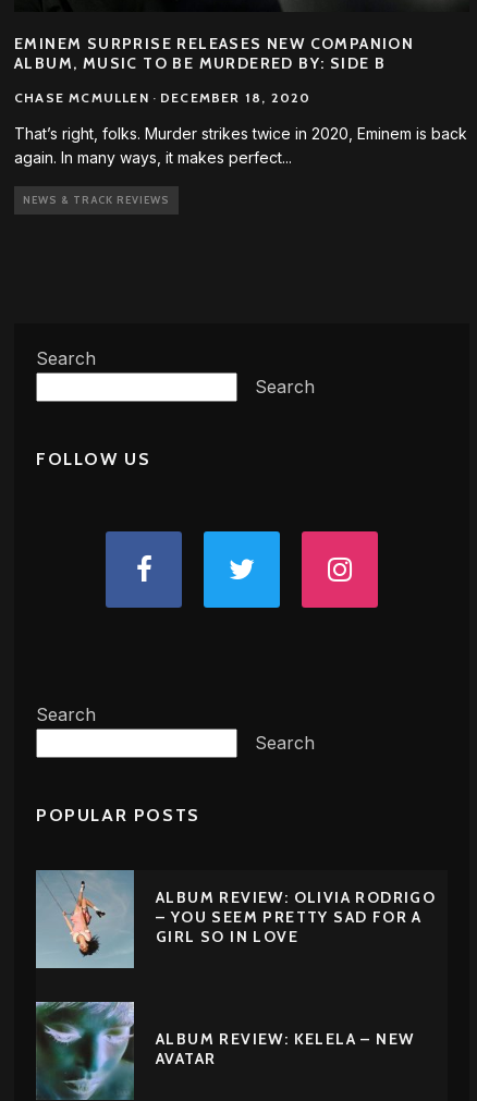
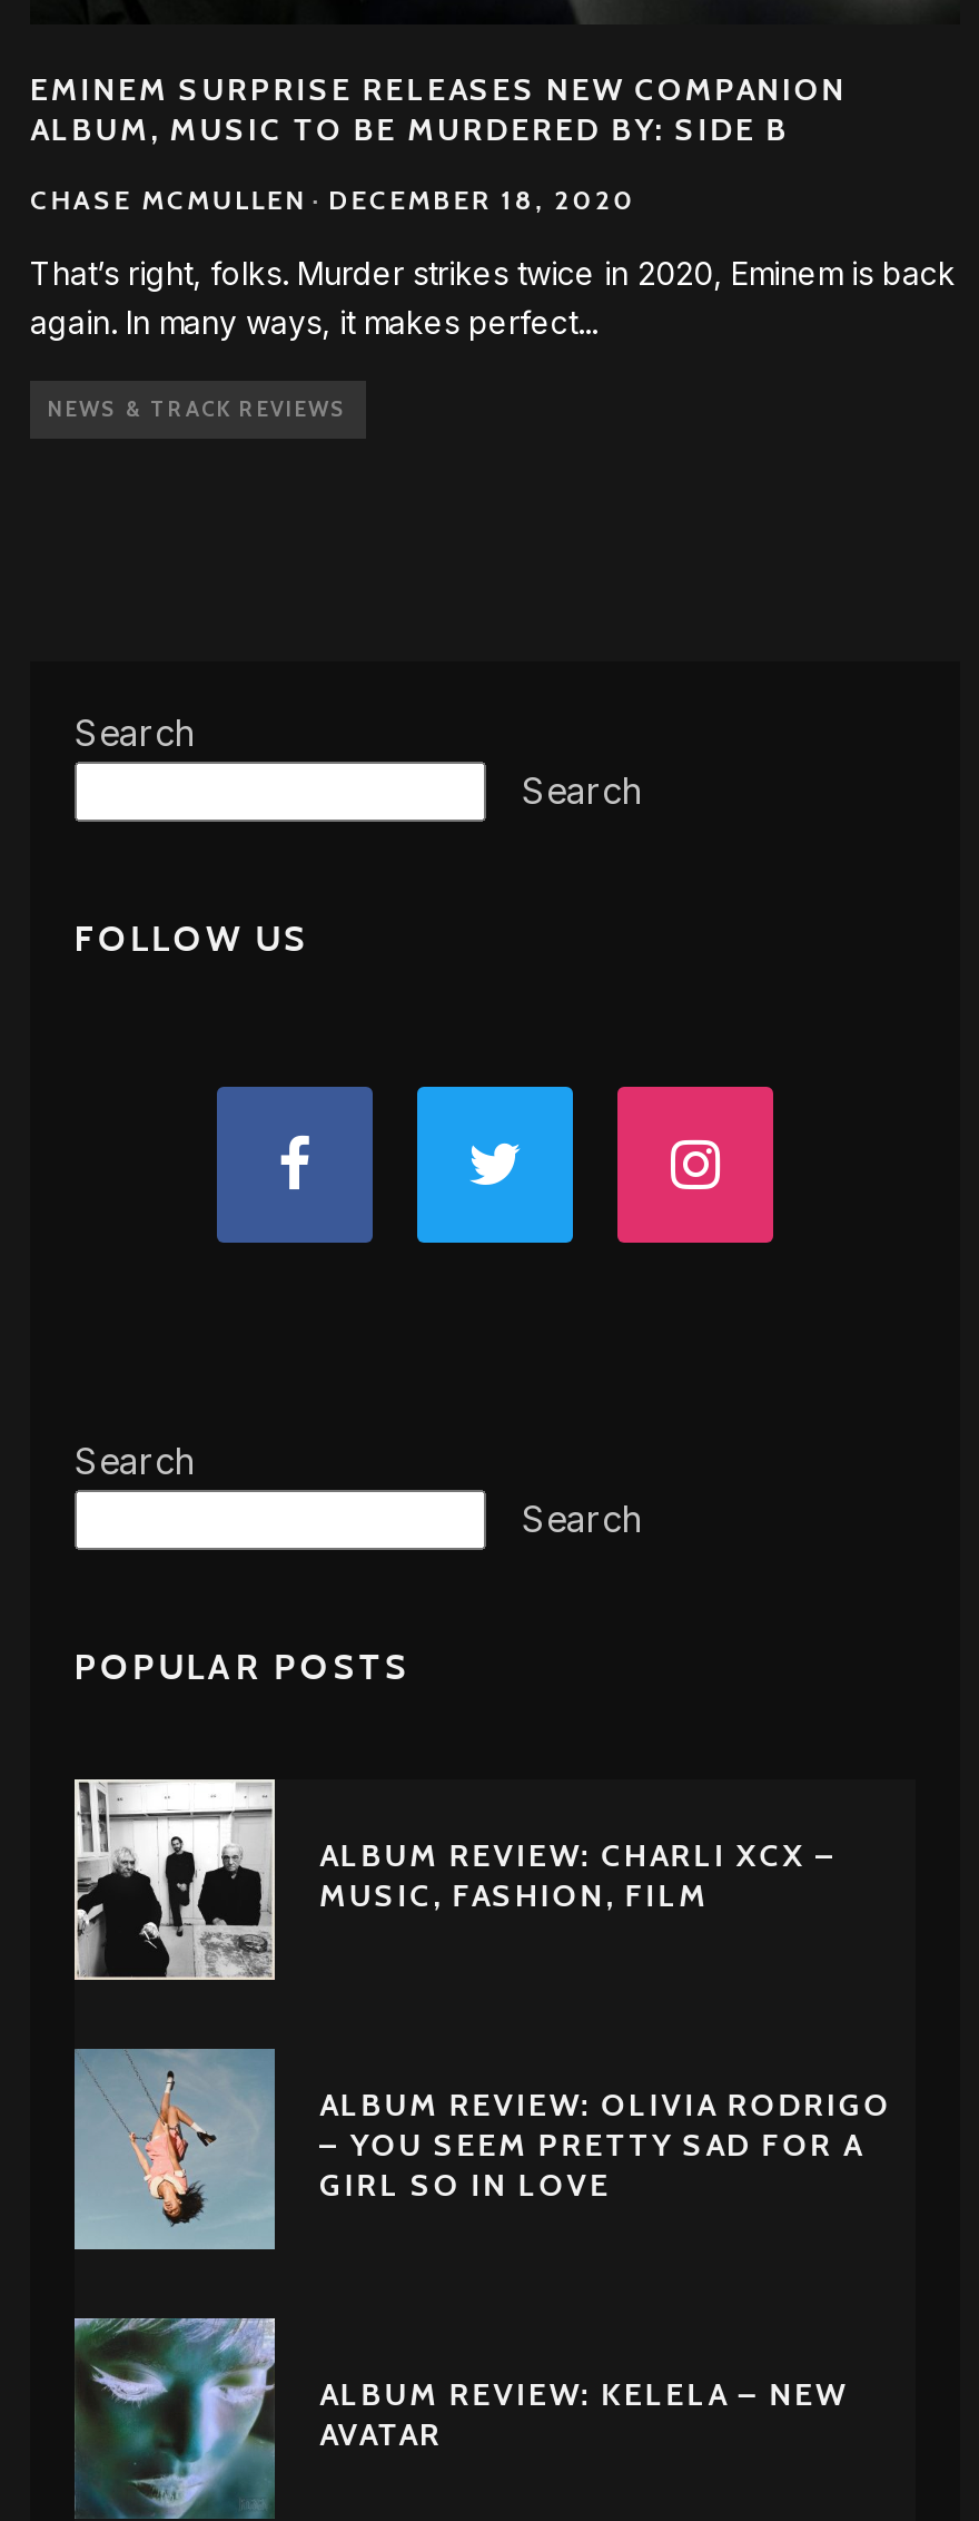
none -> [72,1777,836,1980] [image] | ALBUM REVIEW: CHARLI XCX – | MUSIC, FASHION, FILM

